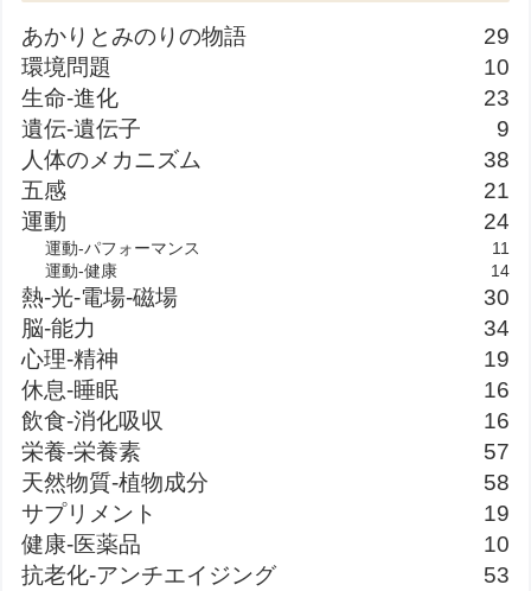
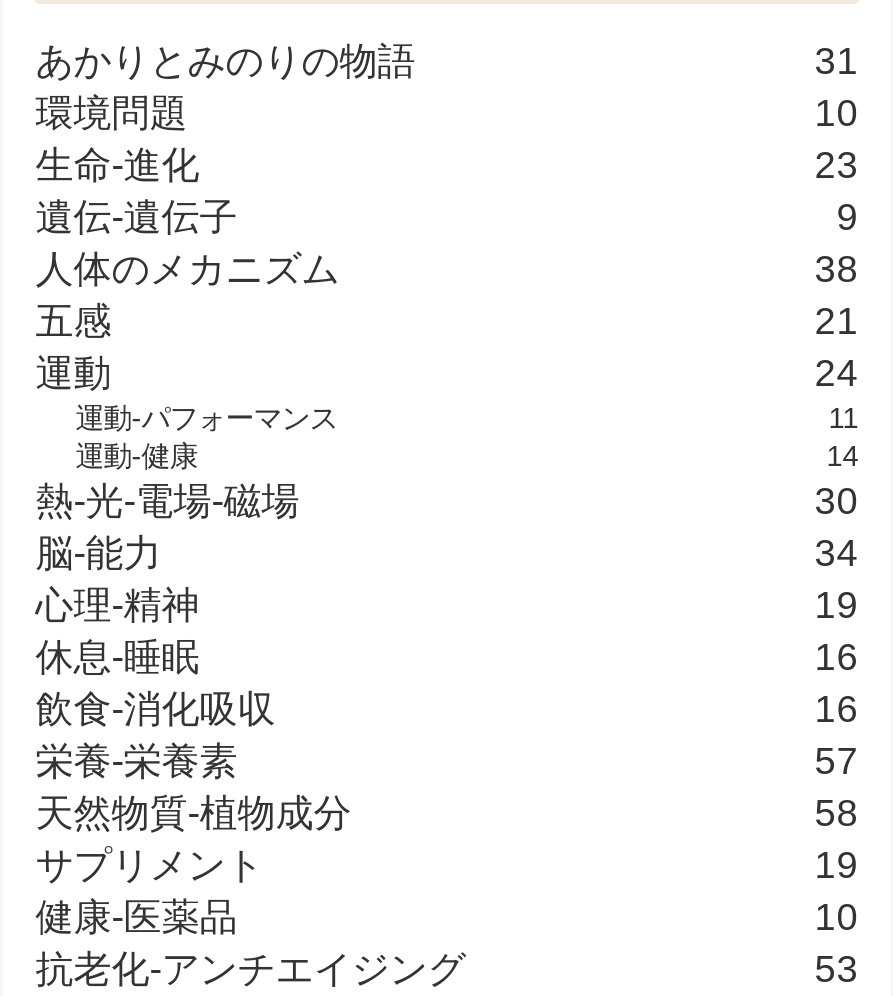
[483,24,509,49] 29 -> [815,40,859,82] 31

